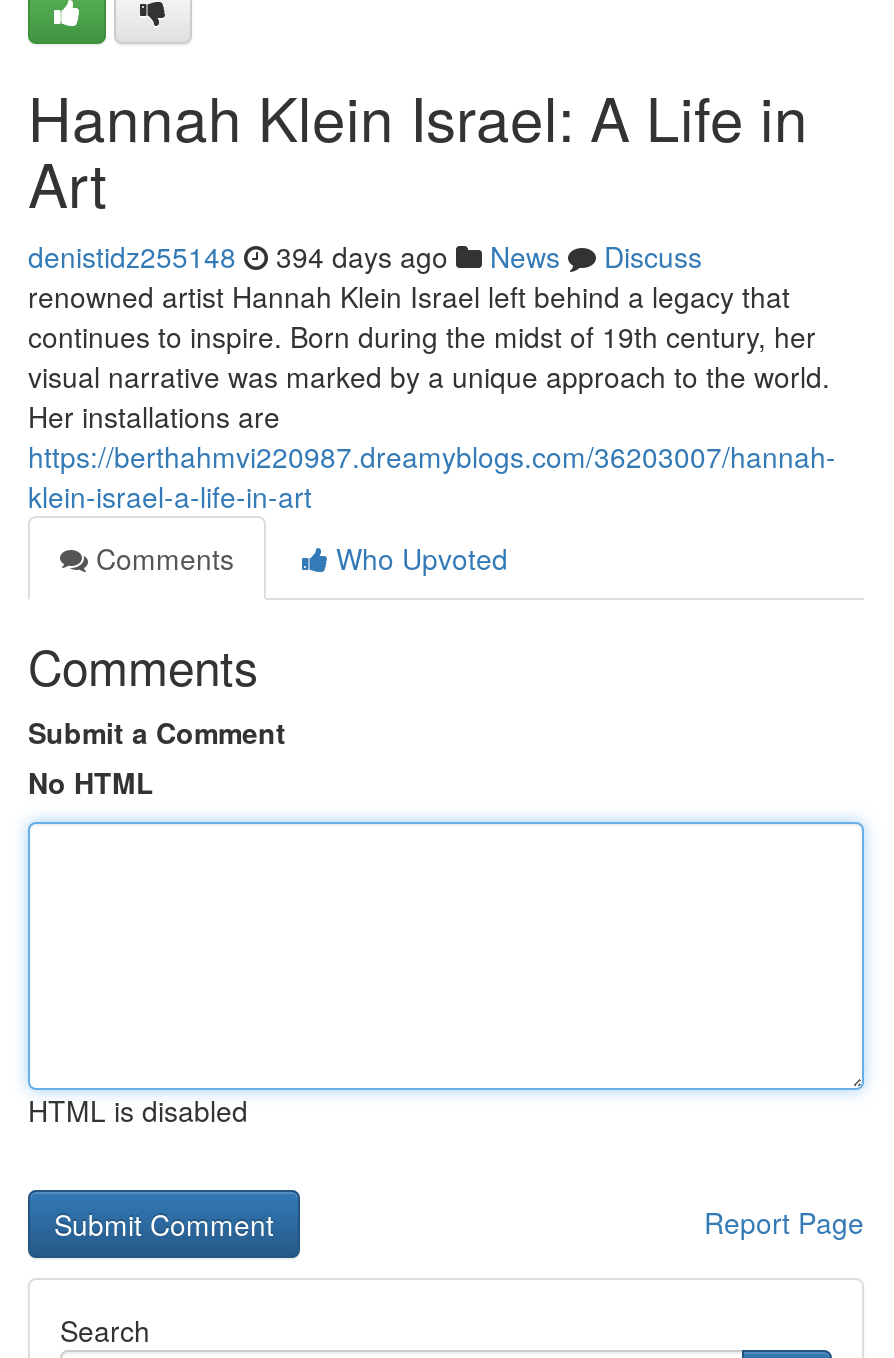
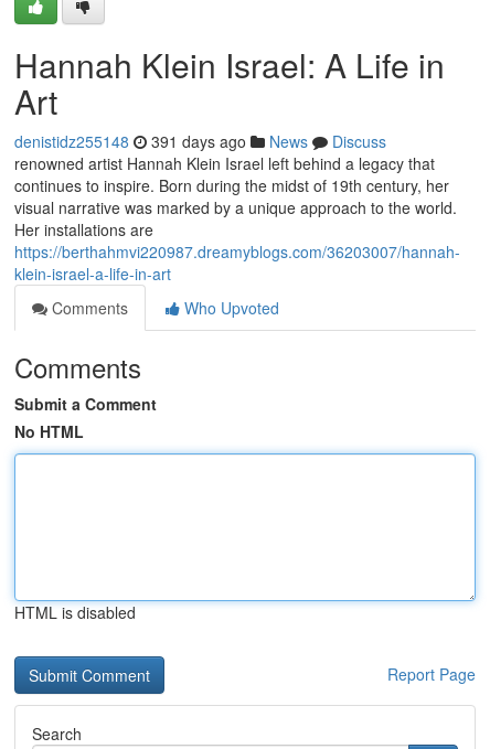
[28,236,702,276] denistidz255148 394 days ago News Discuss -> [14,130,386,152] denistidz255148 391 days ago News Discuss

